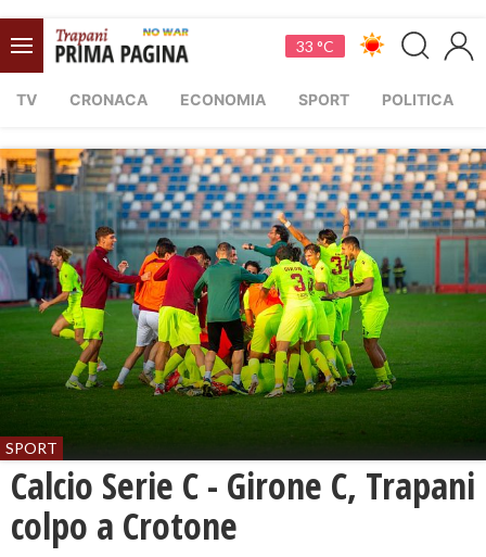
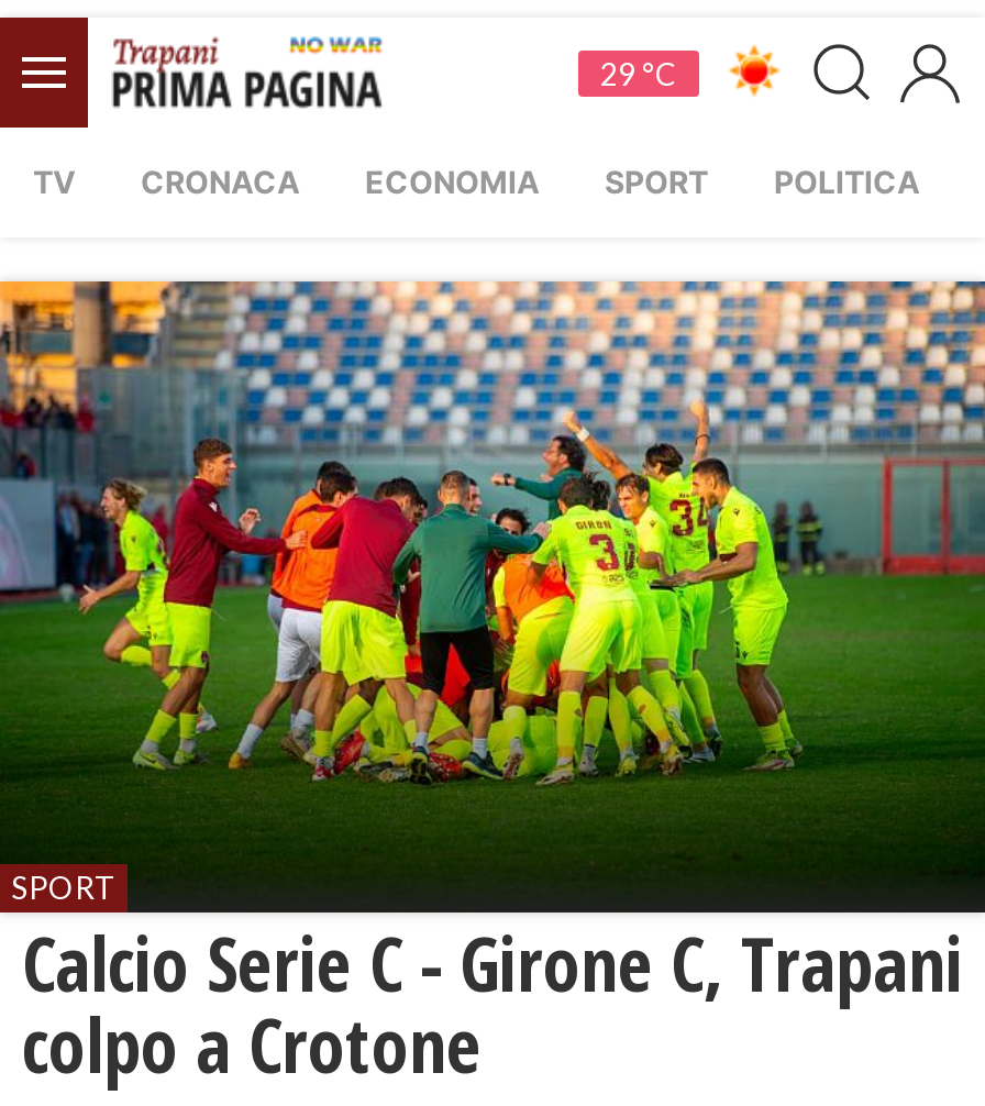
[296,36,334,55] 33 °C -> [600,54,677,91] 29 °C

